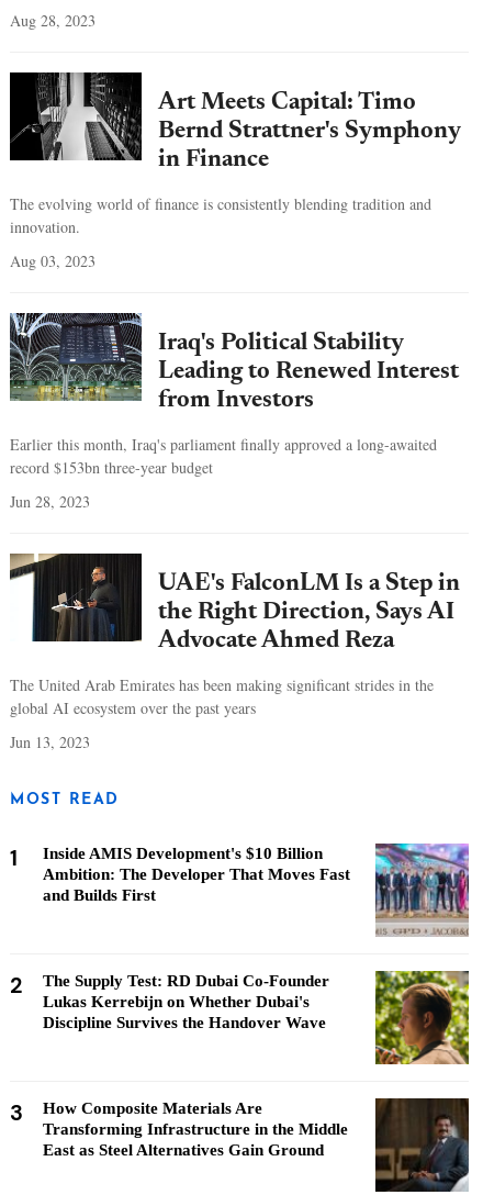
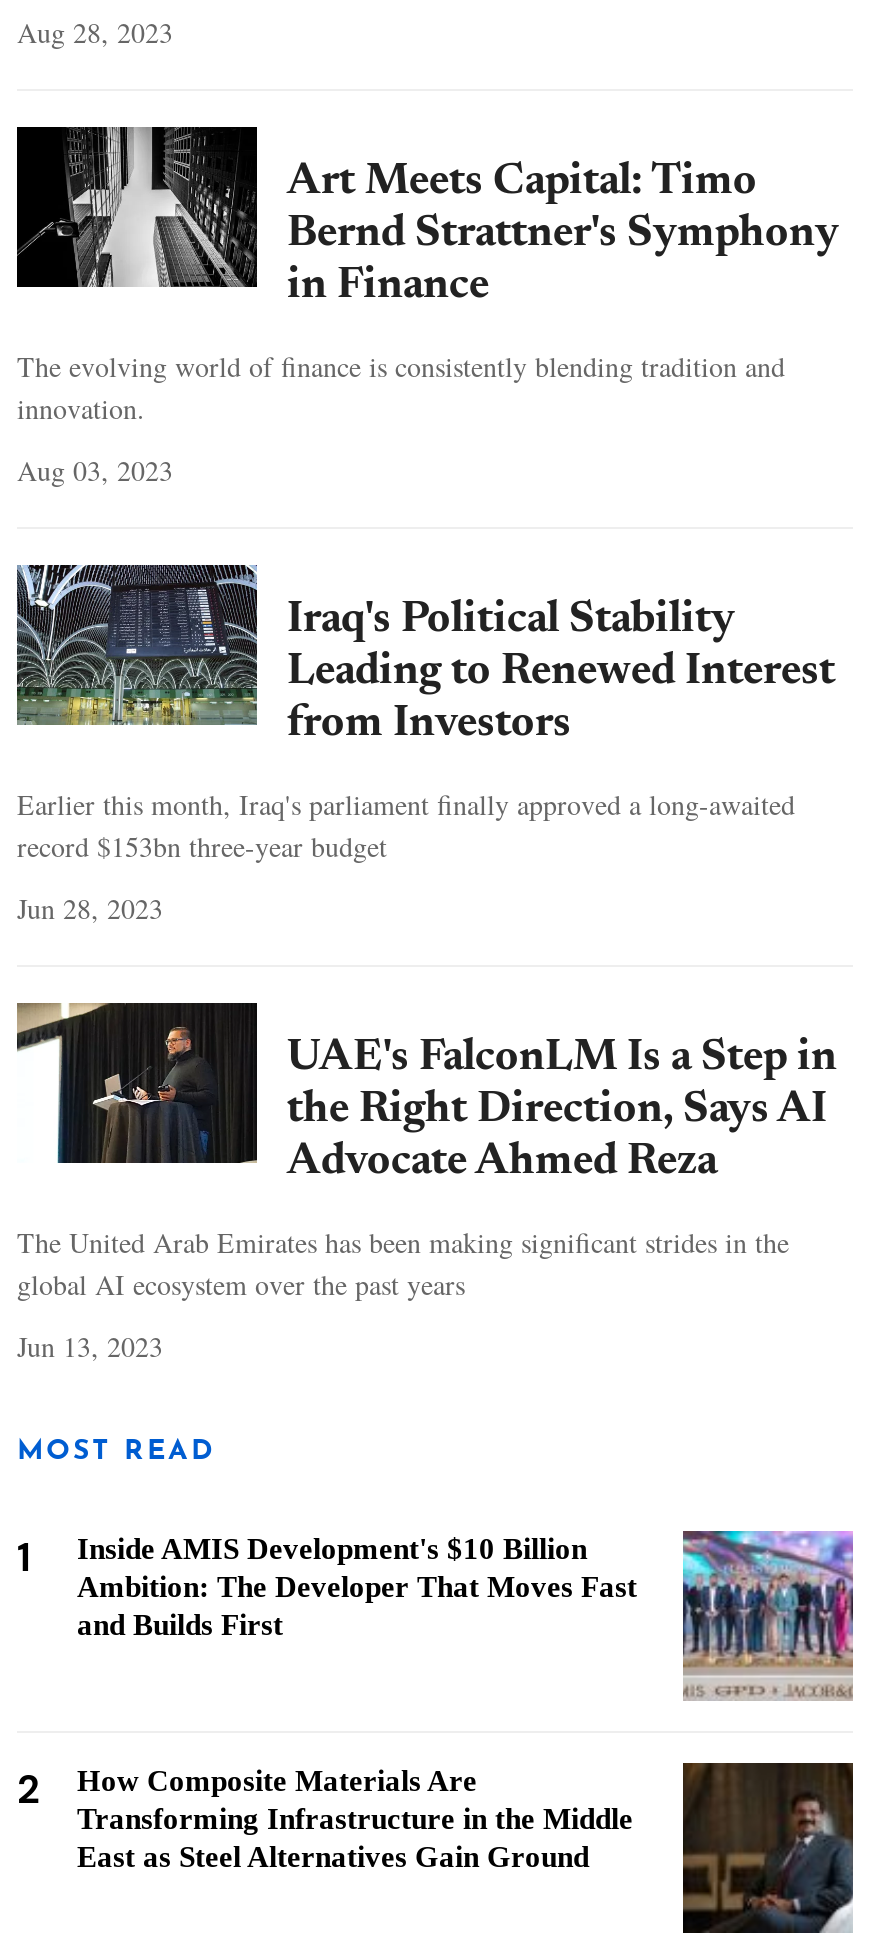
[10,972,329,1127] The Supply Test: RD Dubai Co-Founder | Lukas Kerrebijn on Whether Dubai's | Discipline Survives the Handover Wave | 3 -> none
[374,970,470,1064] [image] -> none

